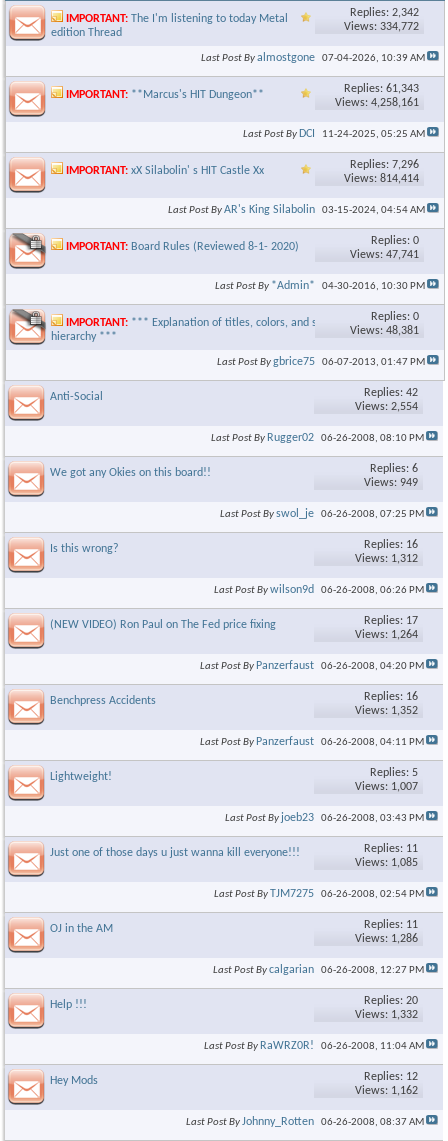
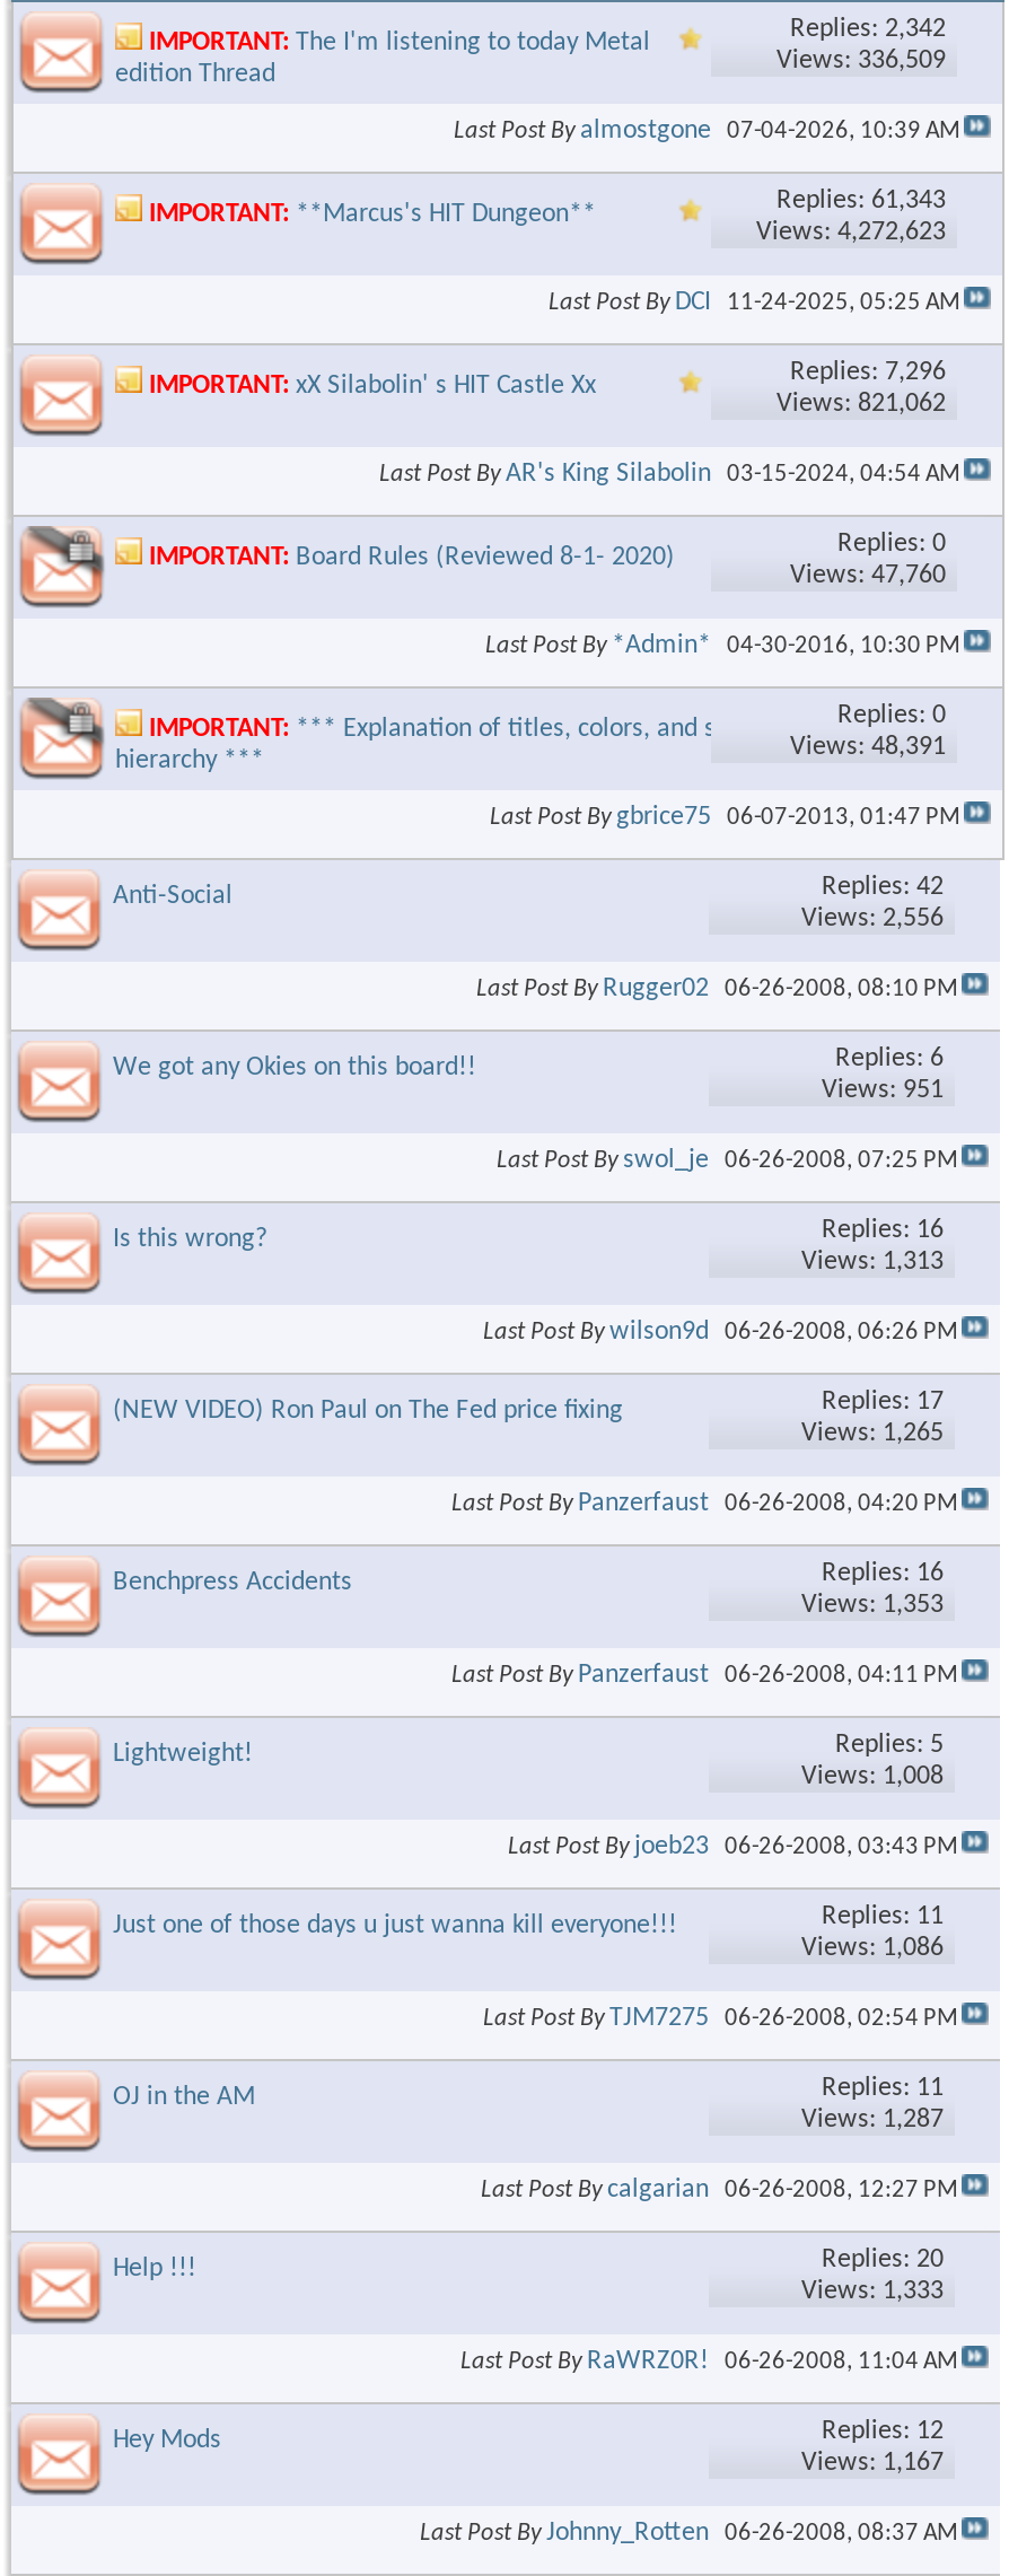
[344,21,419,33] Views: 334,772 -> [777,47,946,75] Views: 336,509
[335,97,419,109] Views: 4,258,161 -> [756,219,946,246] Views: 4,272,623
[344,173,419,185] Views: 814,414 -> [777,391,946,418] Views: 821,062
[350,249,419,261] Views: 47,741 -> [790,562,946,589] Views: 47,760
[350,325,419,337] Views: 48,381 -> [790,734,946,761] Views: 48,391
[355,401,418,413] Views: 2,554 -> [801,905,944,932] Views: 2,556
[364,477,418,489] Views: 949 -> [822,1077,944,1104] Views: 951
[355,553,418,565] Views: 1,312 -> [801,1248,944,1276] Views: 1,313
[355,629,418,641] Views: 1,264 -> [801,1420,944,1447] Views: 1,265
[355,705,418,717] Views: 1,352 -> [801,1592,944,1619] Views: 1,353
[355,781,418,793] Views: 1,007 -> [801,1763,944,1790] Views: 1,008
[355,857,418,869] Views: 1,085 -> [801,1935,944,1962] Views: 1,086
[355,933,418,945] Views: 1,286 -> [801,2106,944,2133] Views: 1,287
[355,1009,418,1021] Views: 1,332 -> [801,2278,944,2305] Views: 1,333
[355,1085,418,1097] Views: 1,162 -> [801,2450,944,2477] Views: 1,167

